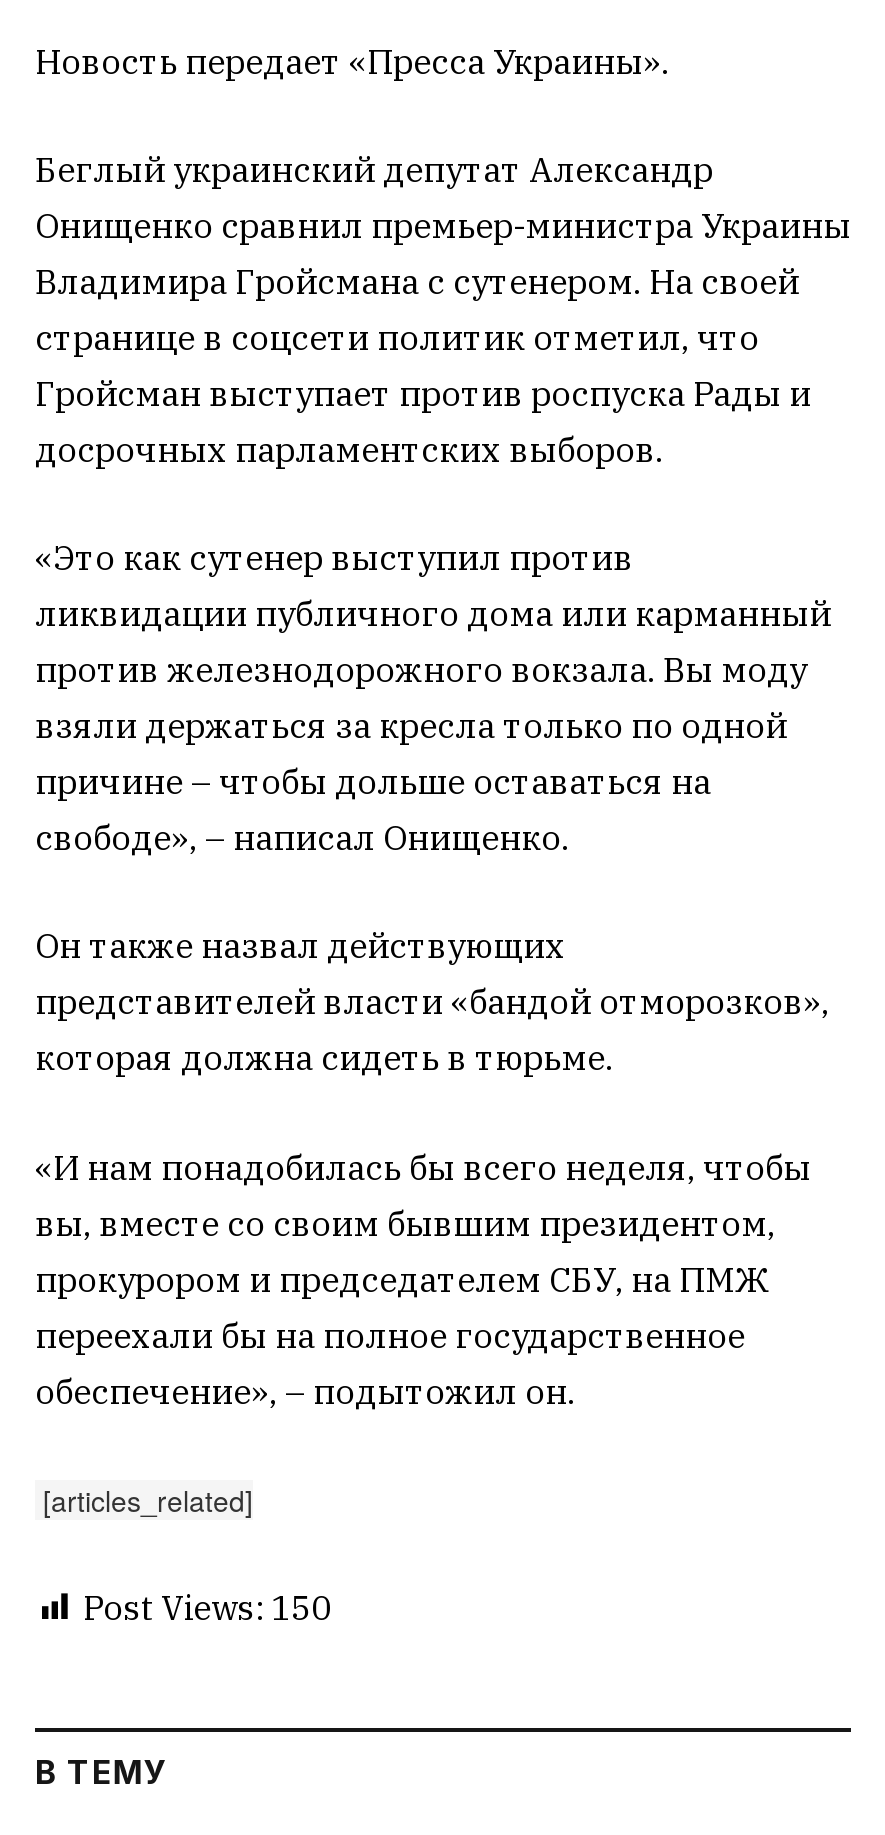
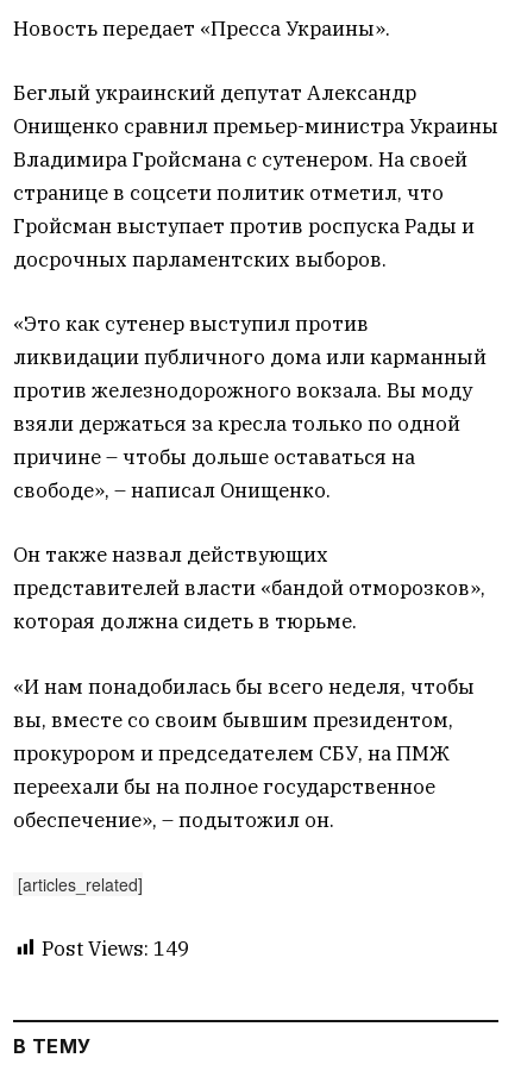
[83,1586,331,1630] Post Views: 150 -> [42,935,189,961] Post Views: 149

